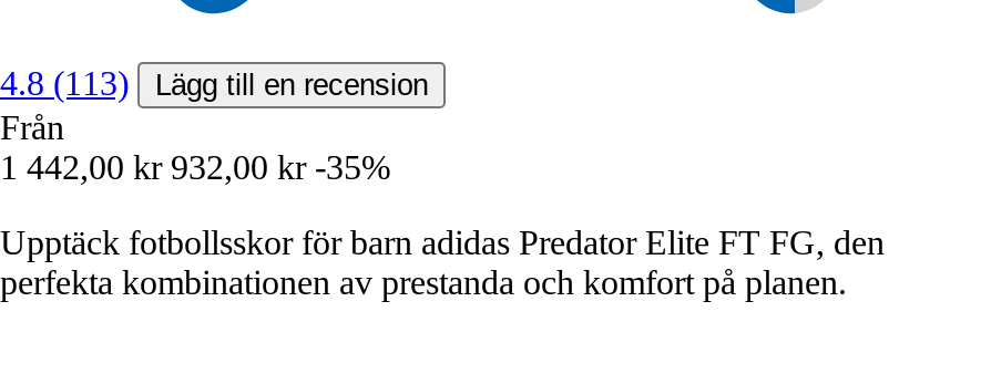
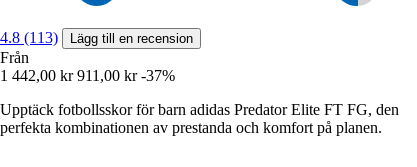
[0,147,390,185] 1 442,00 kr 932,00 kr -35% -> [0,66,175,83] 1 442,00 kr 911,00 kr -37%

